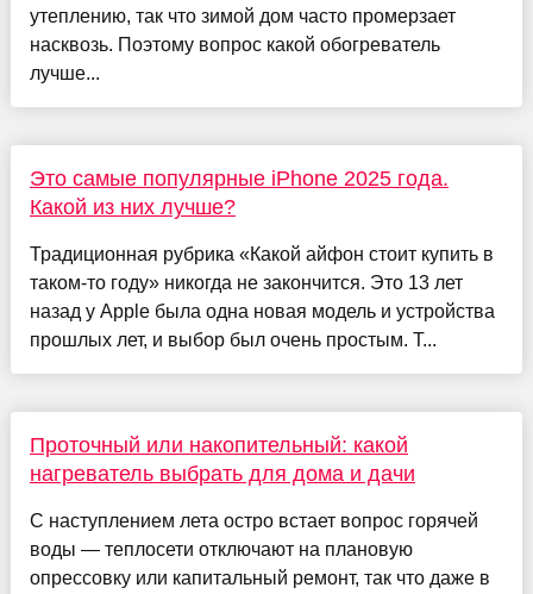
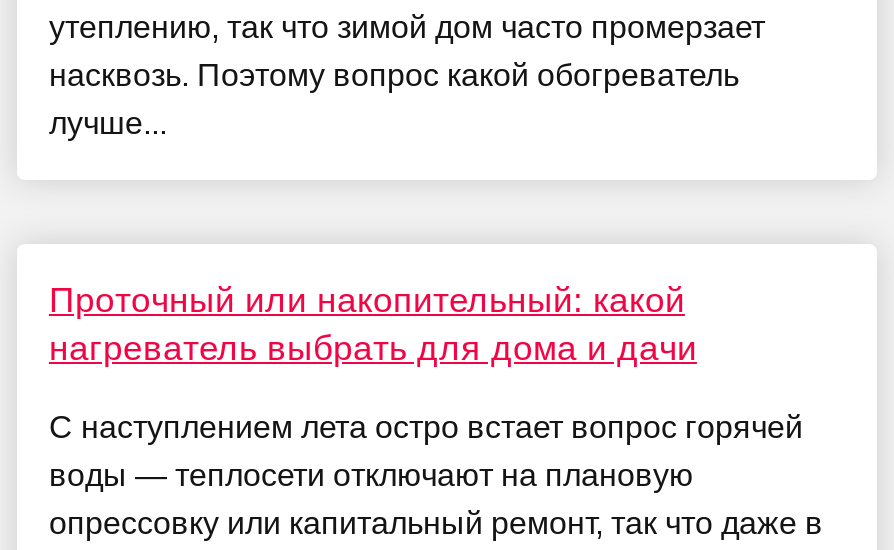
[30,167,495,350] Это самые популярные iPhone 2025 года. | Какой из них лучше? | Традиционная рубрика «Какой айфон стоит купить в | таком-то году» никогда не закончится. Это 13 лет | назад у Apple была одна новая модель и устройства | прошлых лет, и выбор был очень простым. Т... -> none

